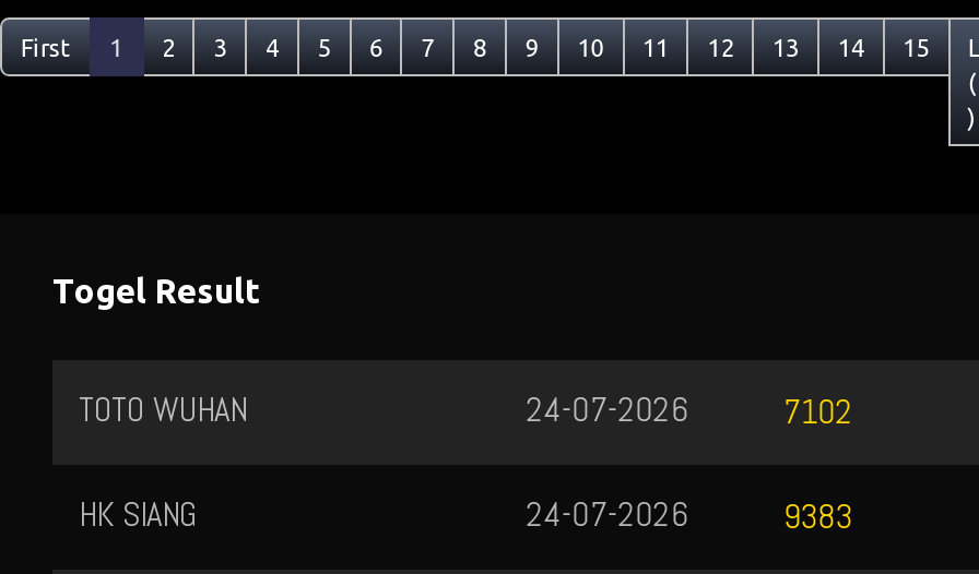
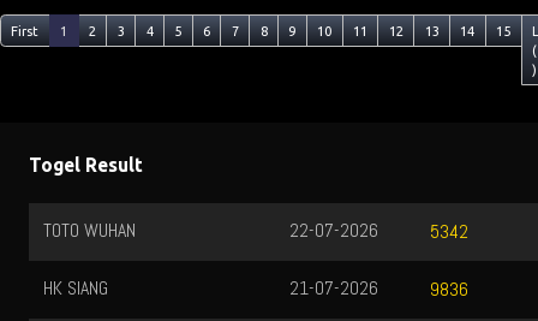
[526,389,688,433] 24-07-2026 -> [289,219,378,243] 22-07-2026
[783,390,853,434] 7102 -> [430,220,469,244] 5342
[526,494,688,538] 24-07-2026 -> [289,277,378,301] 21-07-2026
[783,495,853,539] 9383 -> [430,278,469,302] 9836

